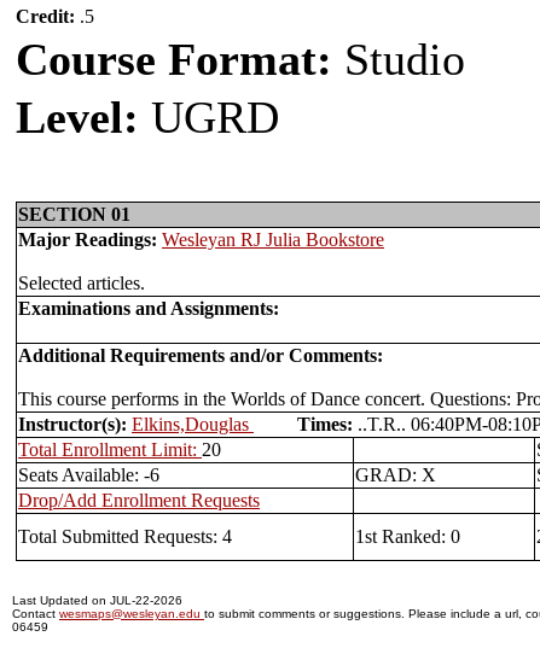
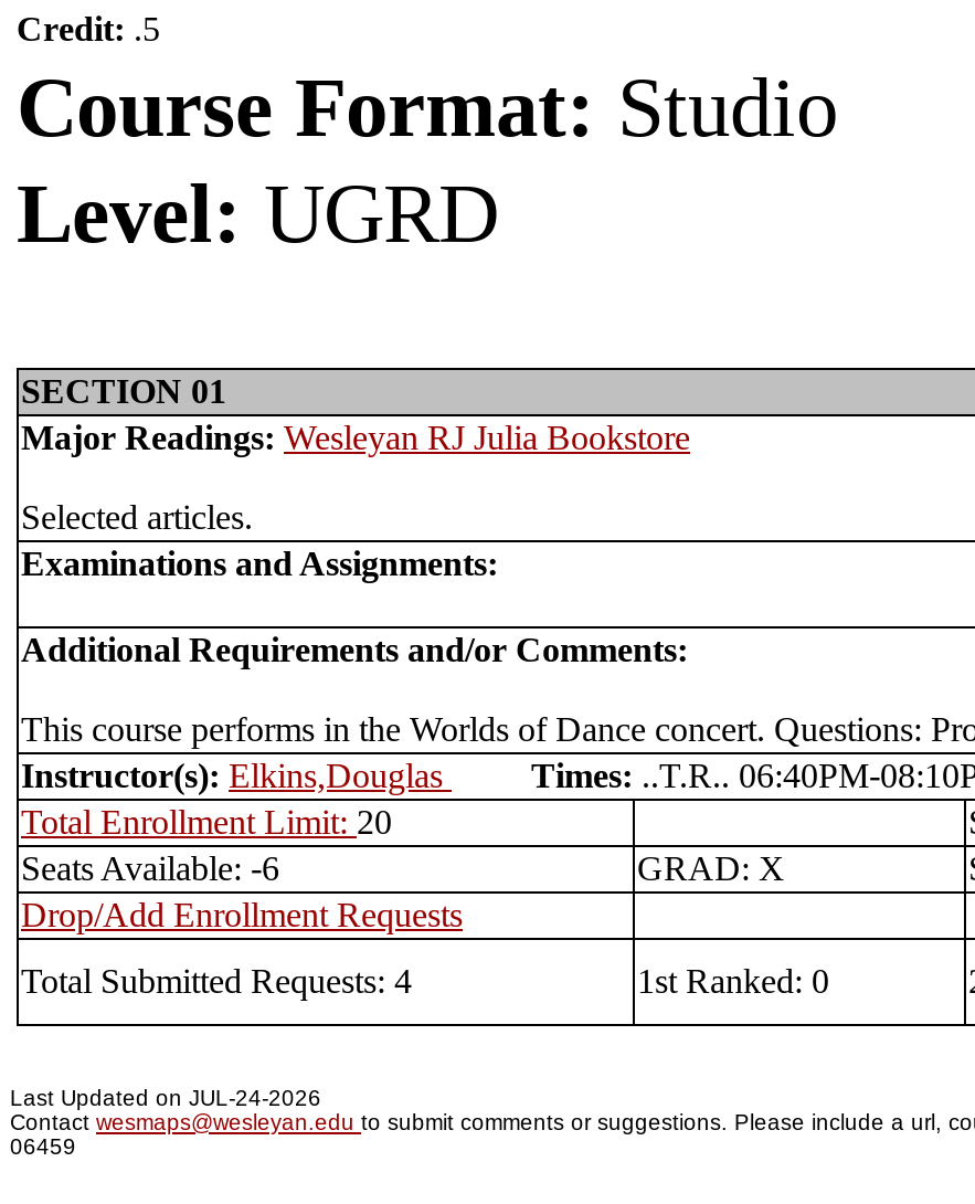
[12,594,182,607] Last Updated on JUL-22-2026 -> [10,1086,321,1110] Last Updated on JUL-24-2026

